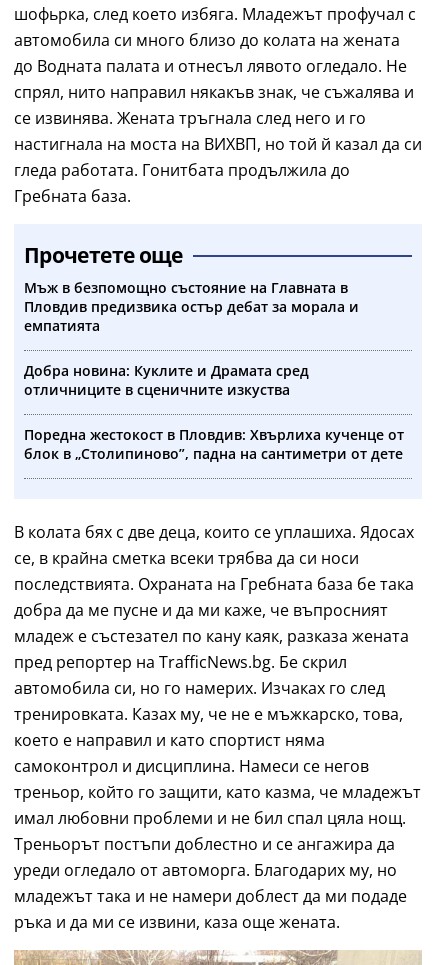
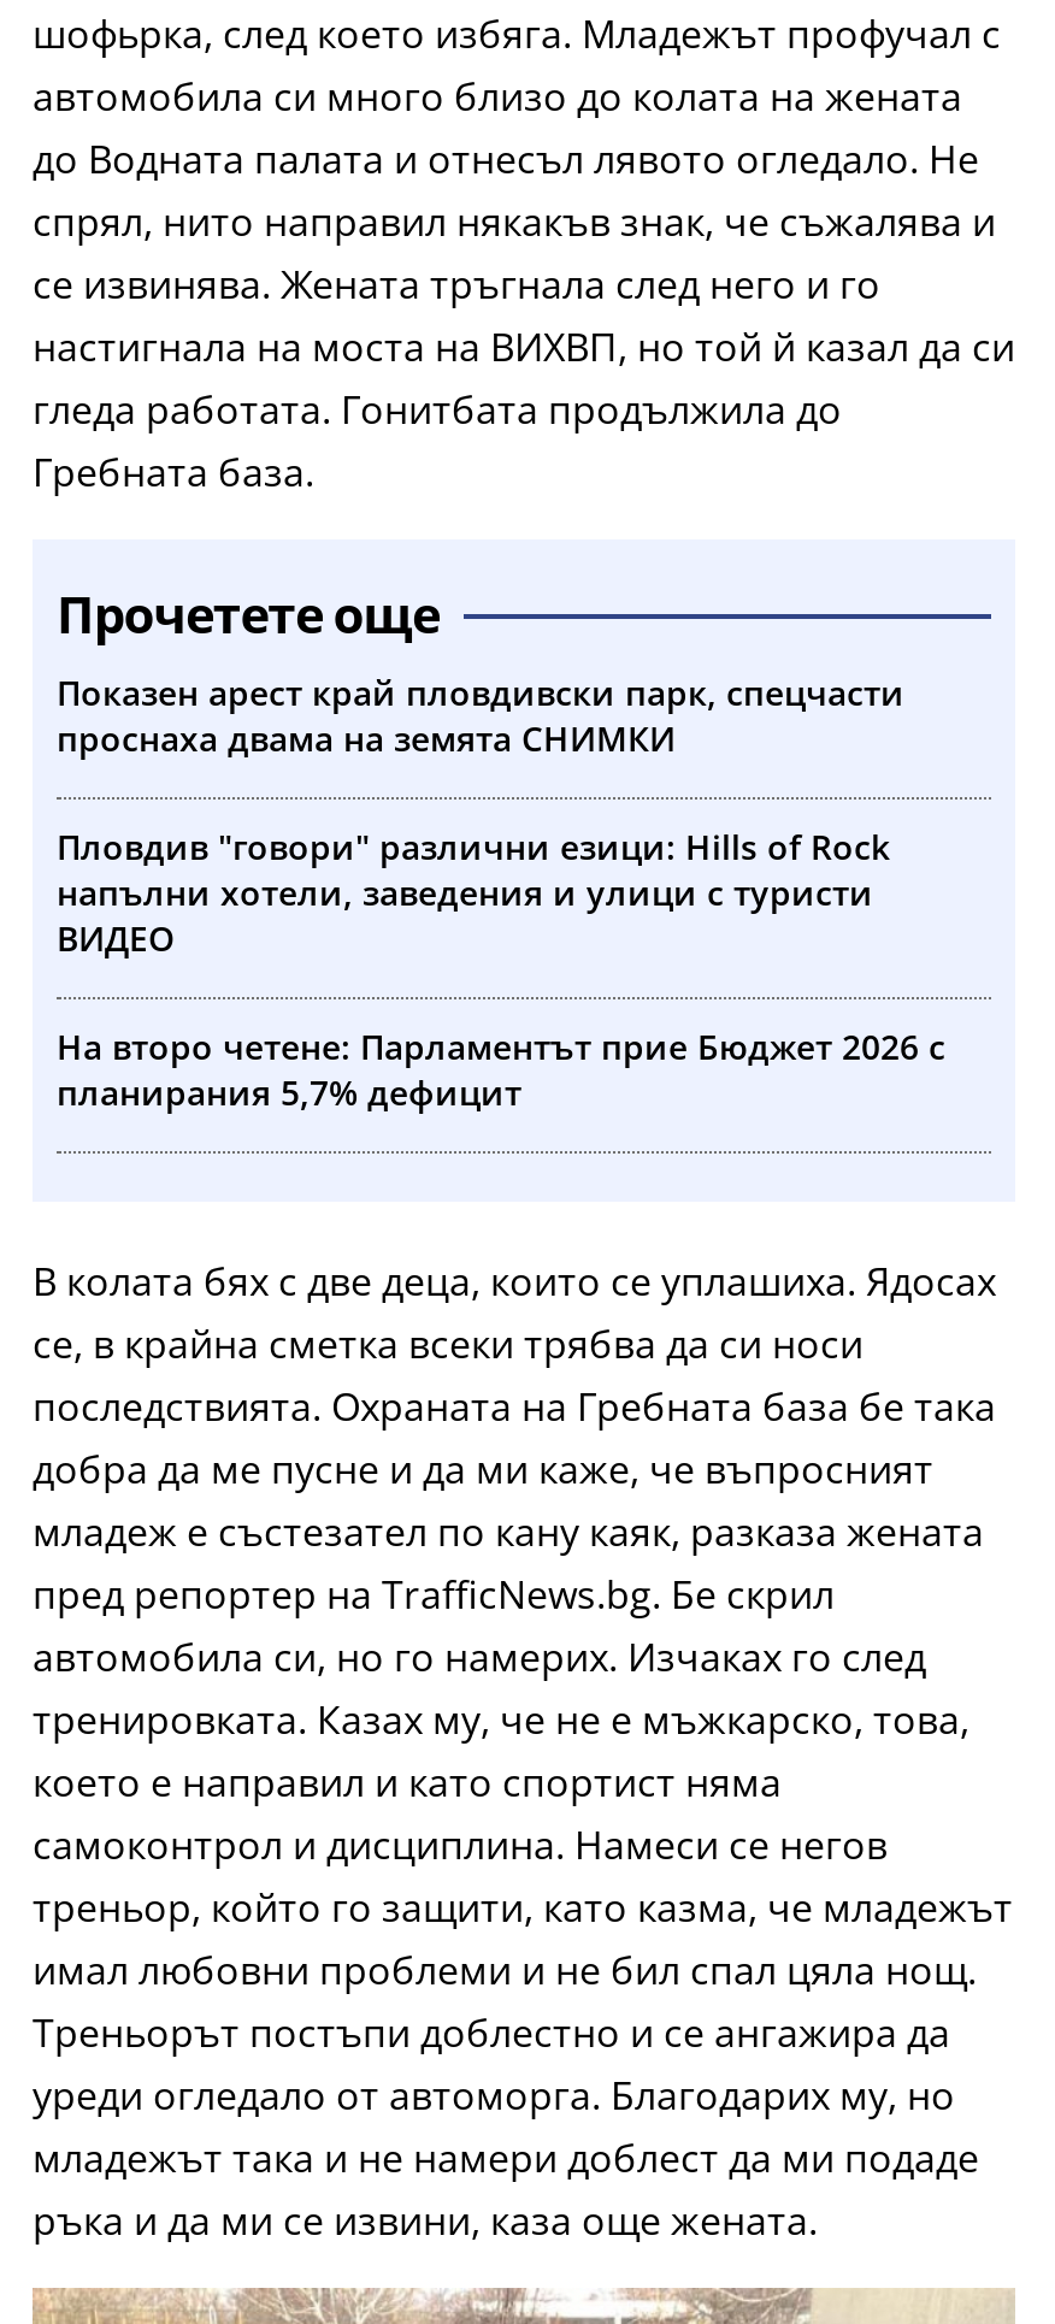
[24,278,359,335] Мъж в безпомощно състояние на Главната в | Пловдив предизвика остър дебат за морала и | емпатията -> [57,670,904,762] Показен арест край пловдивски парк, спецчасти | проснаха двама на земята СНИМКИ
[24,361,309,399] Добра новина: Куклите и Драмата сред | отличниците в сценичните изкуства -> [57,824,890,962] Пловдив "говори" различни езици: Hills of Rock | напълни хотели, заведения и улици с туристи | ВИДЕО
[24,425,404,463] Поредна жестокост в Пловдив: Хвърлиха кученце от | блок в „Столипиново”, падна на сантиметри от дете -> [57,1024,945,1116] На второ четене: Парламентът прие Бюджет 2026 с | планирания 5,7% дефицит

